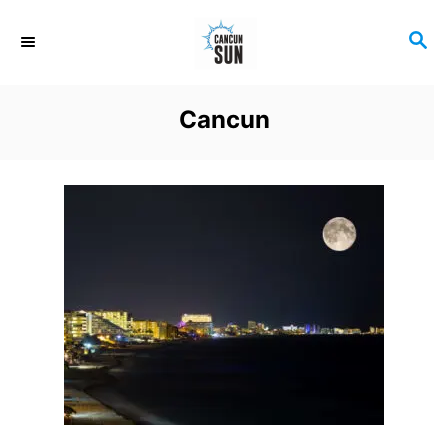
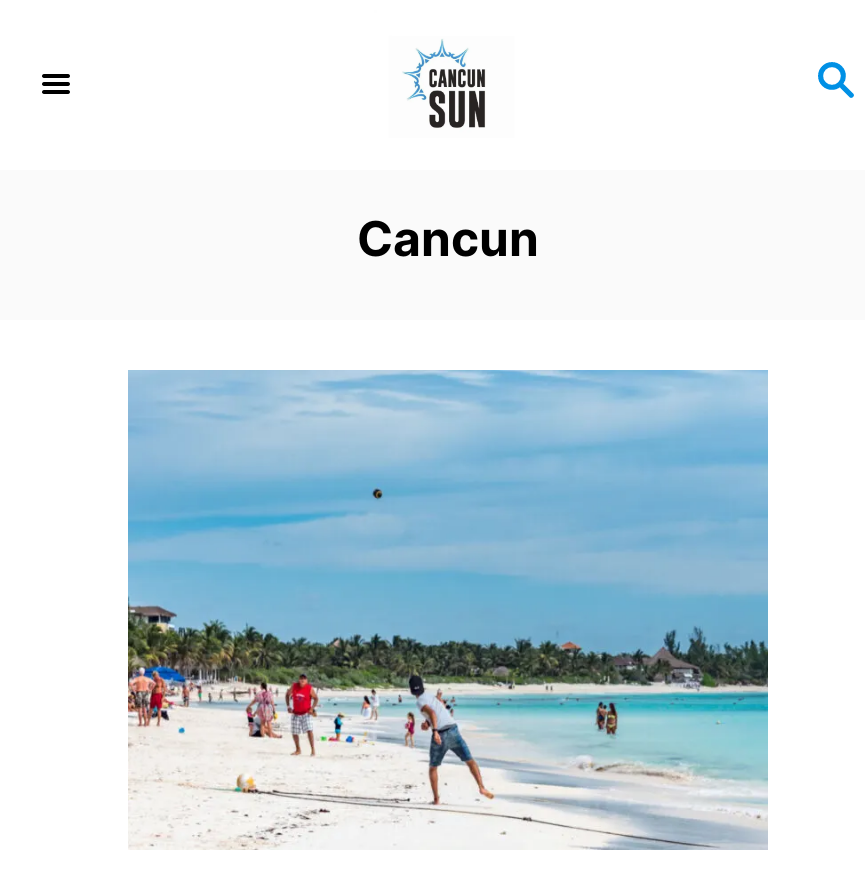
[63,184,385,426] [image] -> [126,368,770,850] [image]

